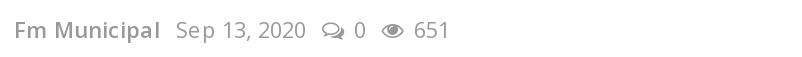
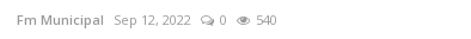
[14,15,306,45] Fm Municipal Sep 13, 2020 -> [17,11,191,29] Fm Municipal Sep 12, 2022
[414,15,450,45] 651 -> [256,11,277,29] 540

